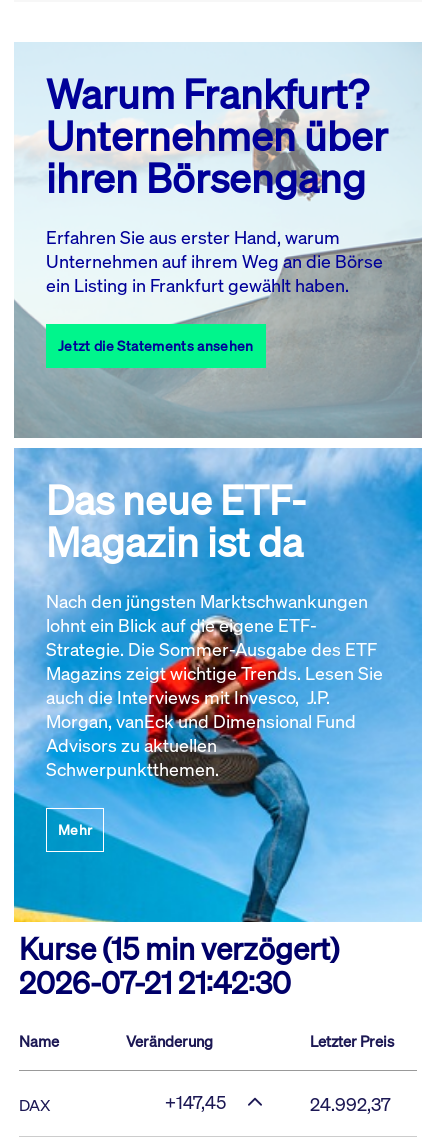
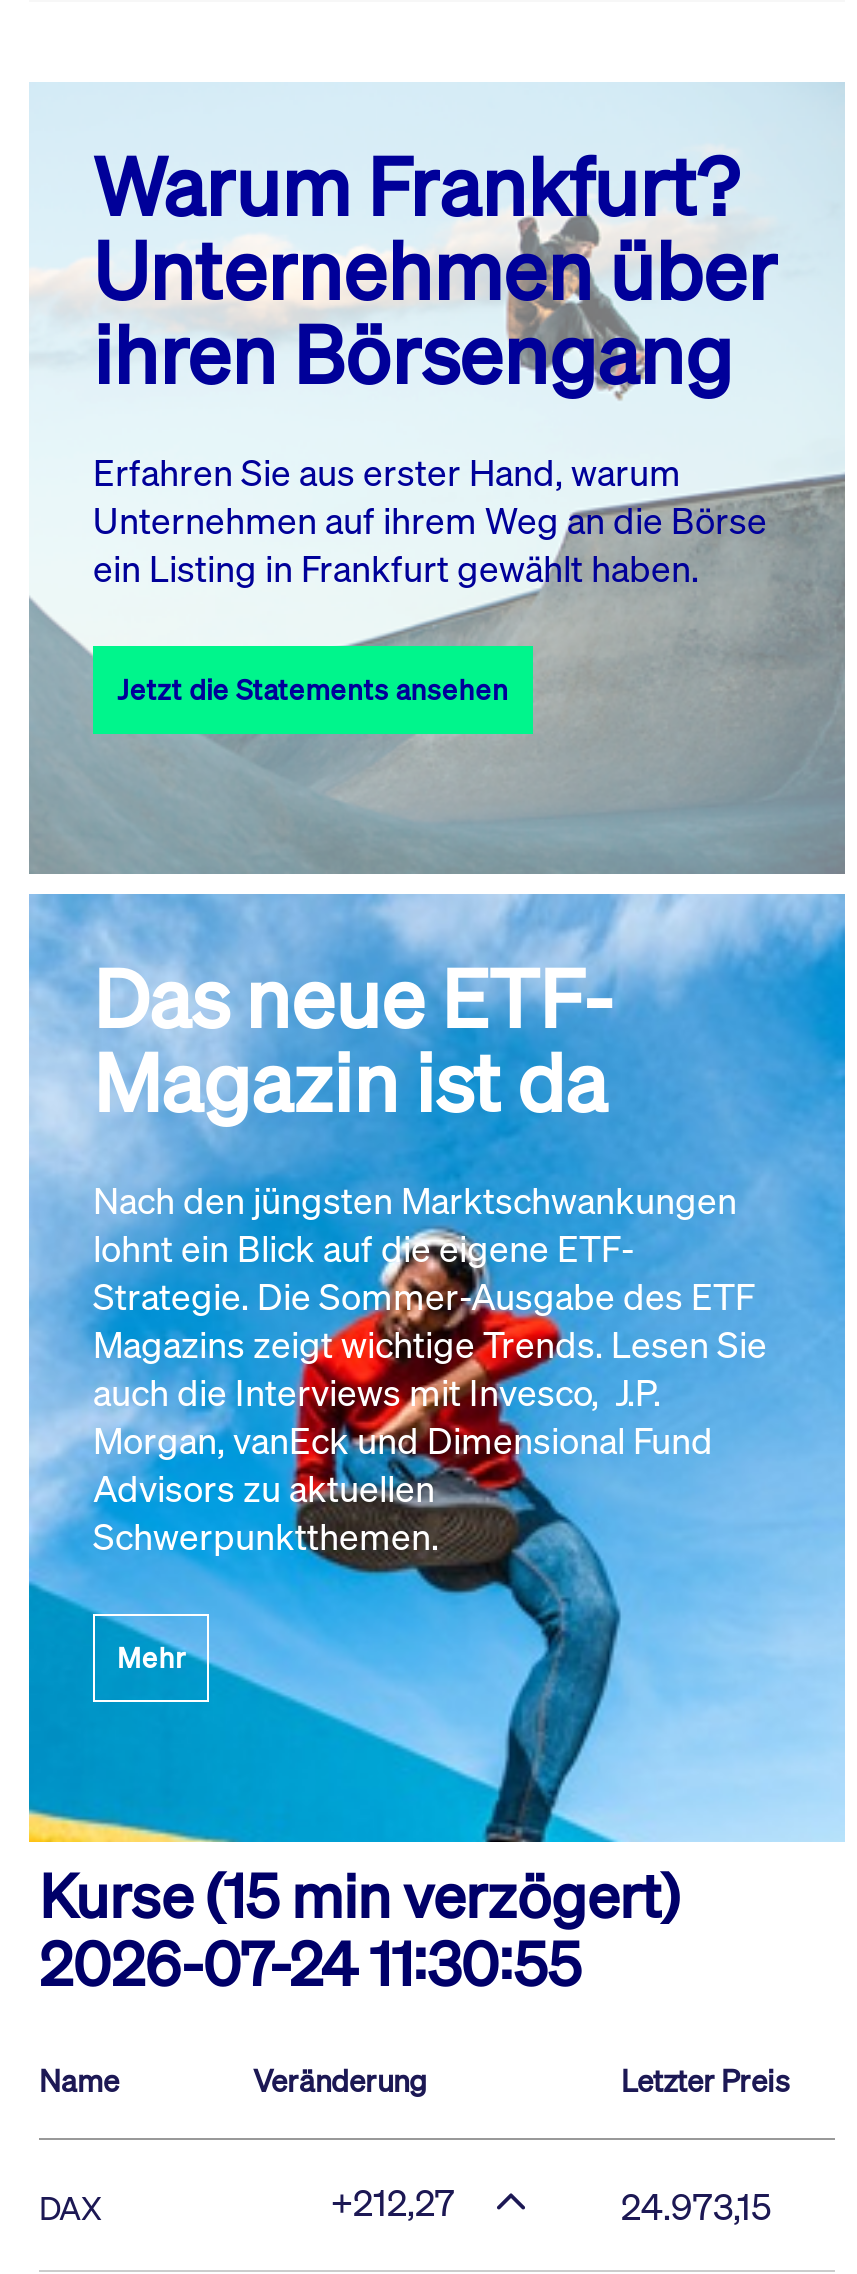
[19,963,291,1003] 2026-07-21 21:42:30 -> [39,1924,581,2004] 2026-07-24 11:30:55
[165,1090,226,1114] +147,45 -> [331,2178,455,2226] +212,27
[310,1092,391,1116] 24.992,37 -> [621,2182,771,2230] 24.973,15

